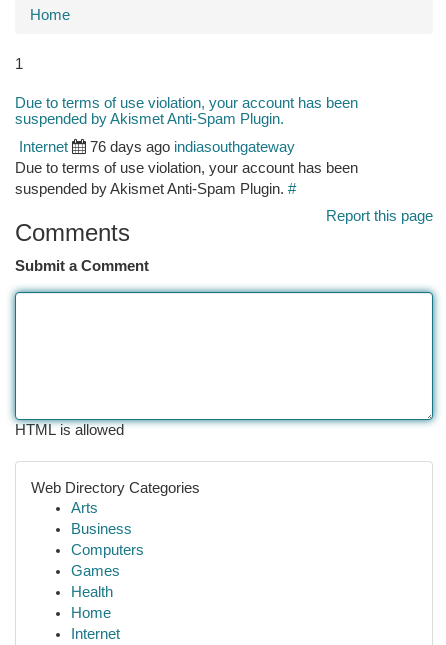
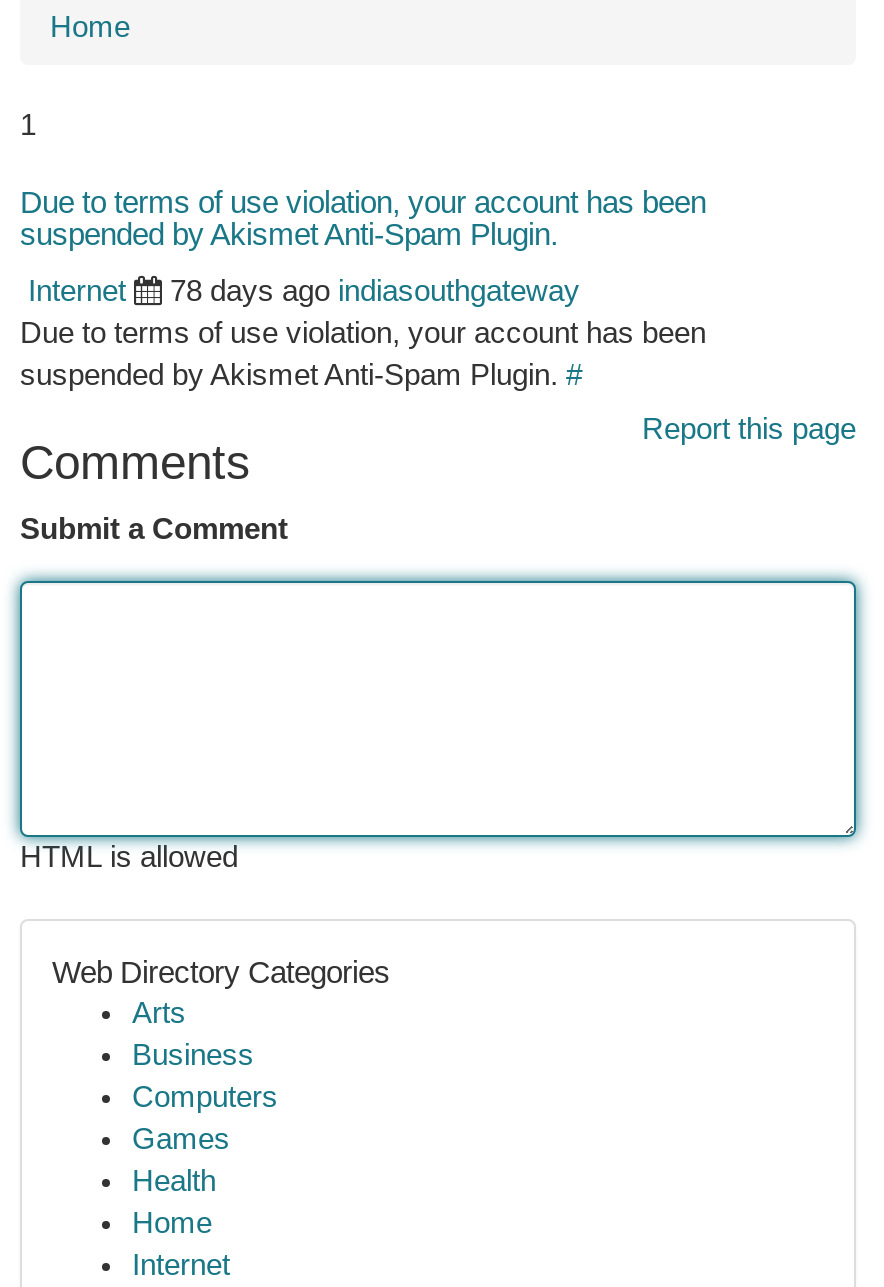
[90,139,295,155] 76 days ago indiasouthgateway -> [170,275,580,307] 78 days ago indiasouthgateway

